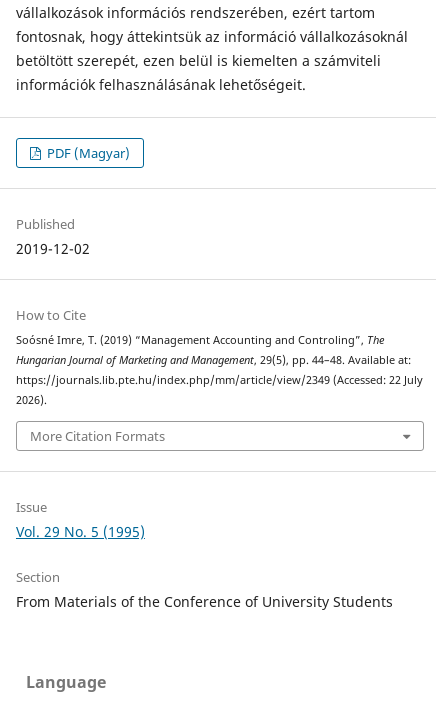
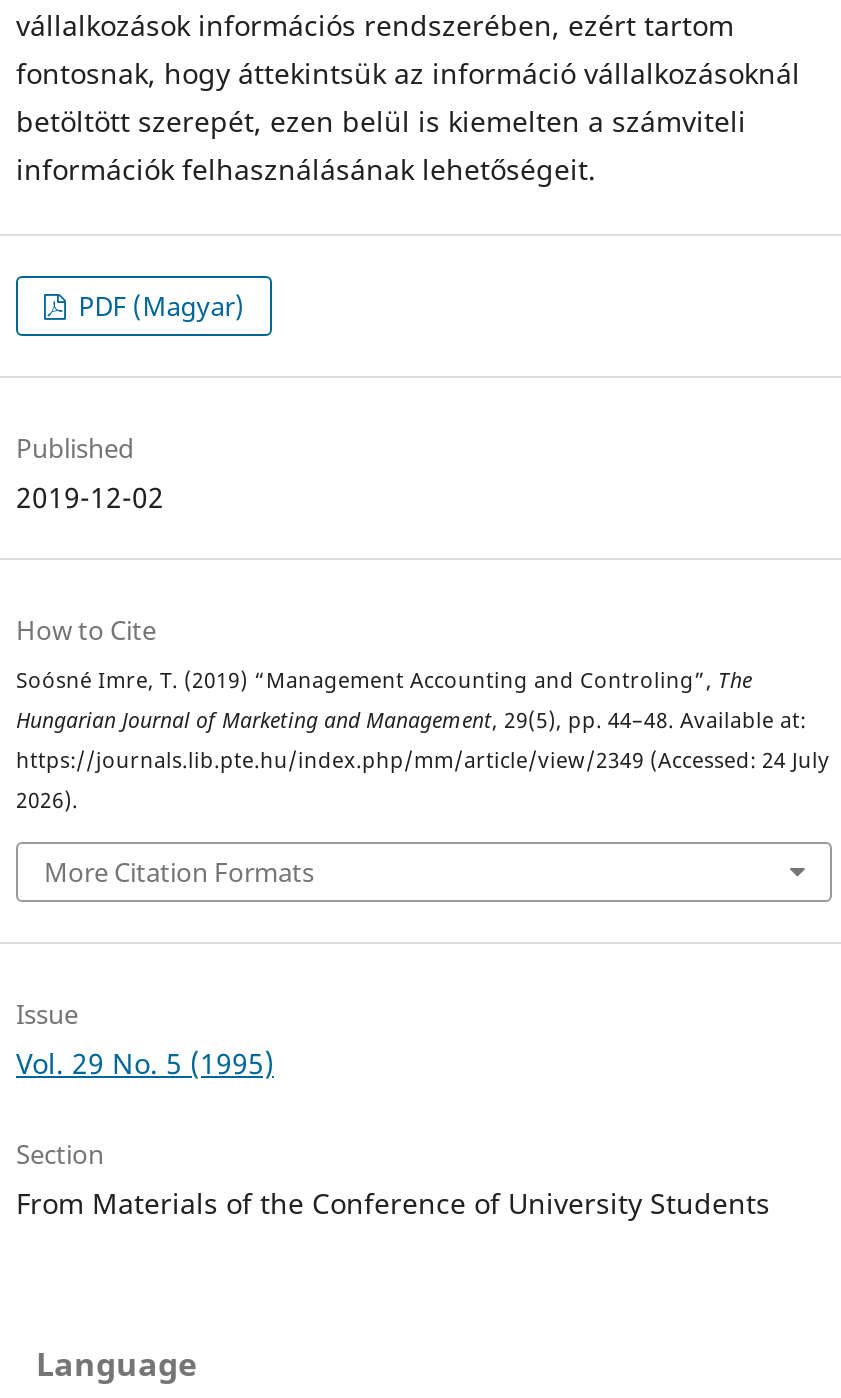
[16,373,423,387] https://journals.lib.pte.hu/index.php/mm/article/view/2349 (Accessed: 22 July -> [16,746,830,774] https://journals.lib.pte.hu/index.php/mm/article/view/2349 (Accessed: 24 July

